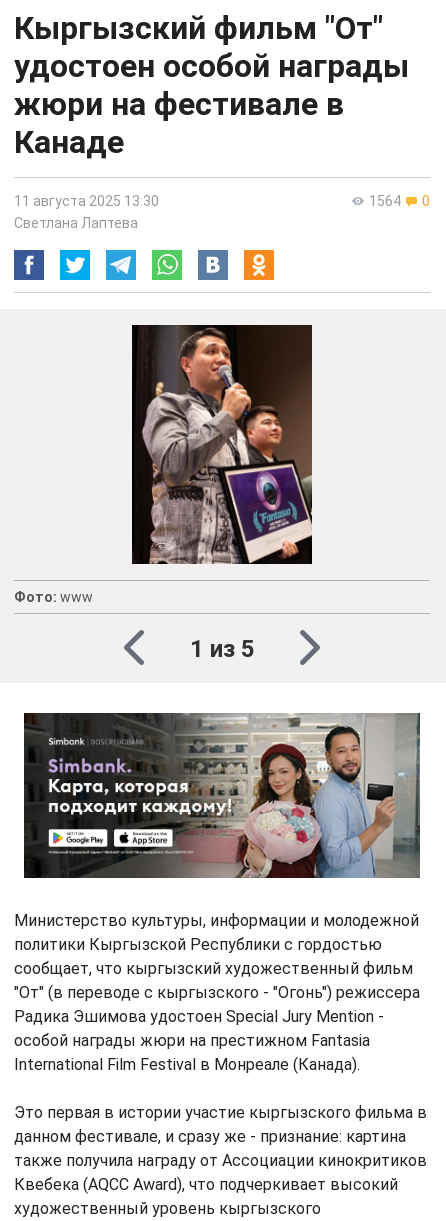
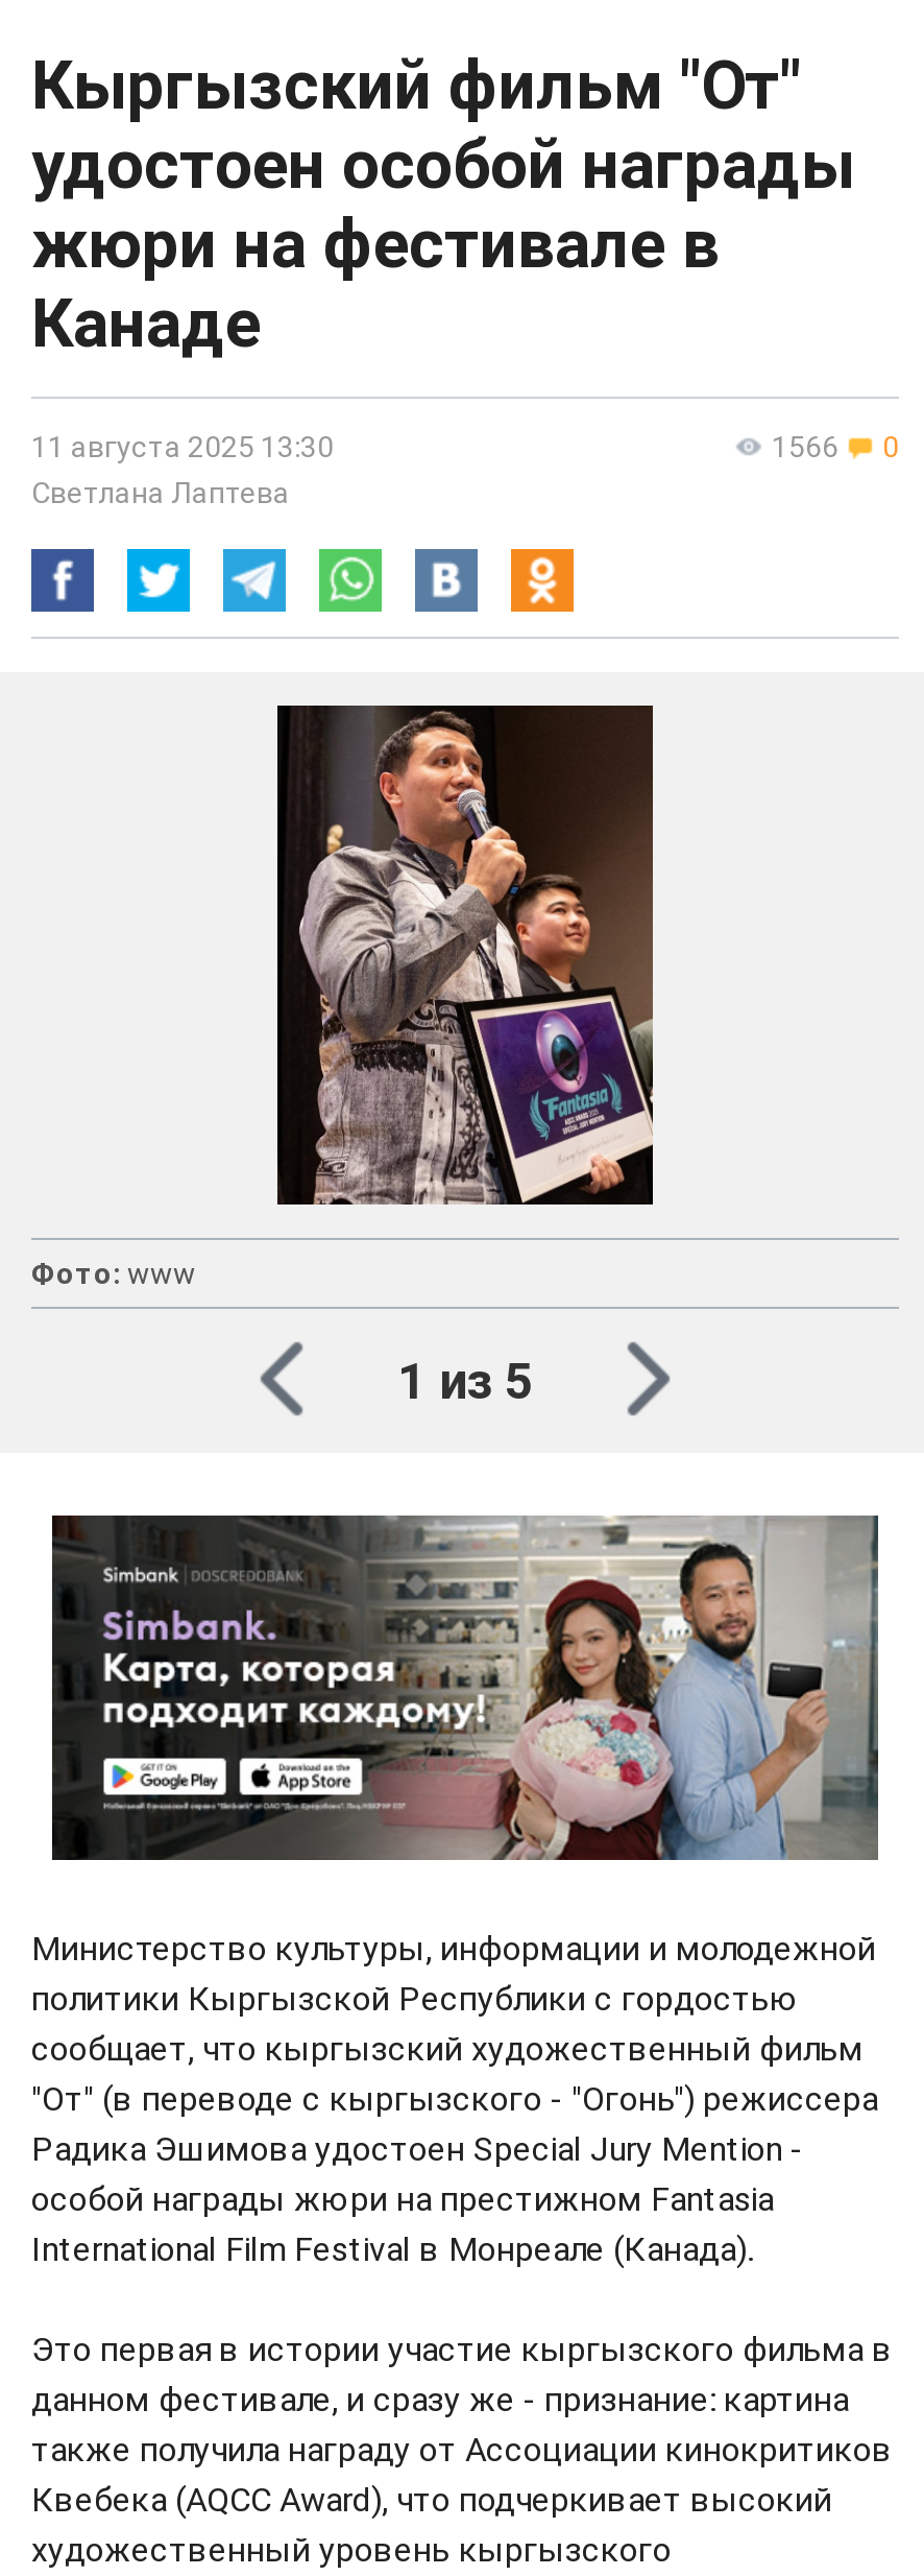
[366,193,430,209] 1564 0 -> [765,430,899,463] 1566 0

